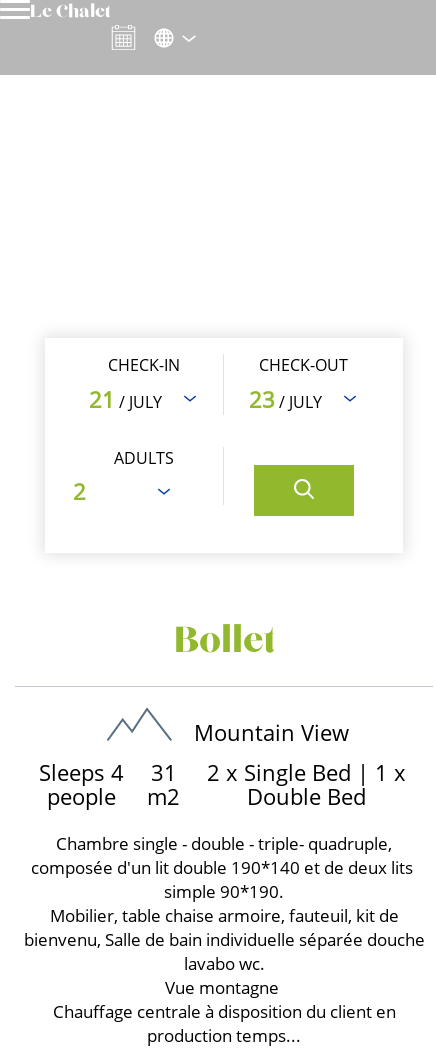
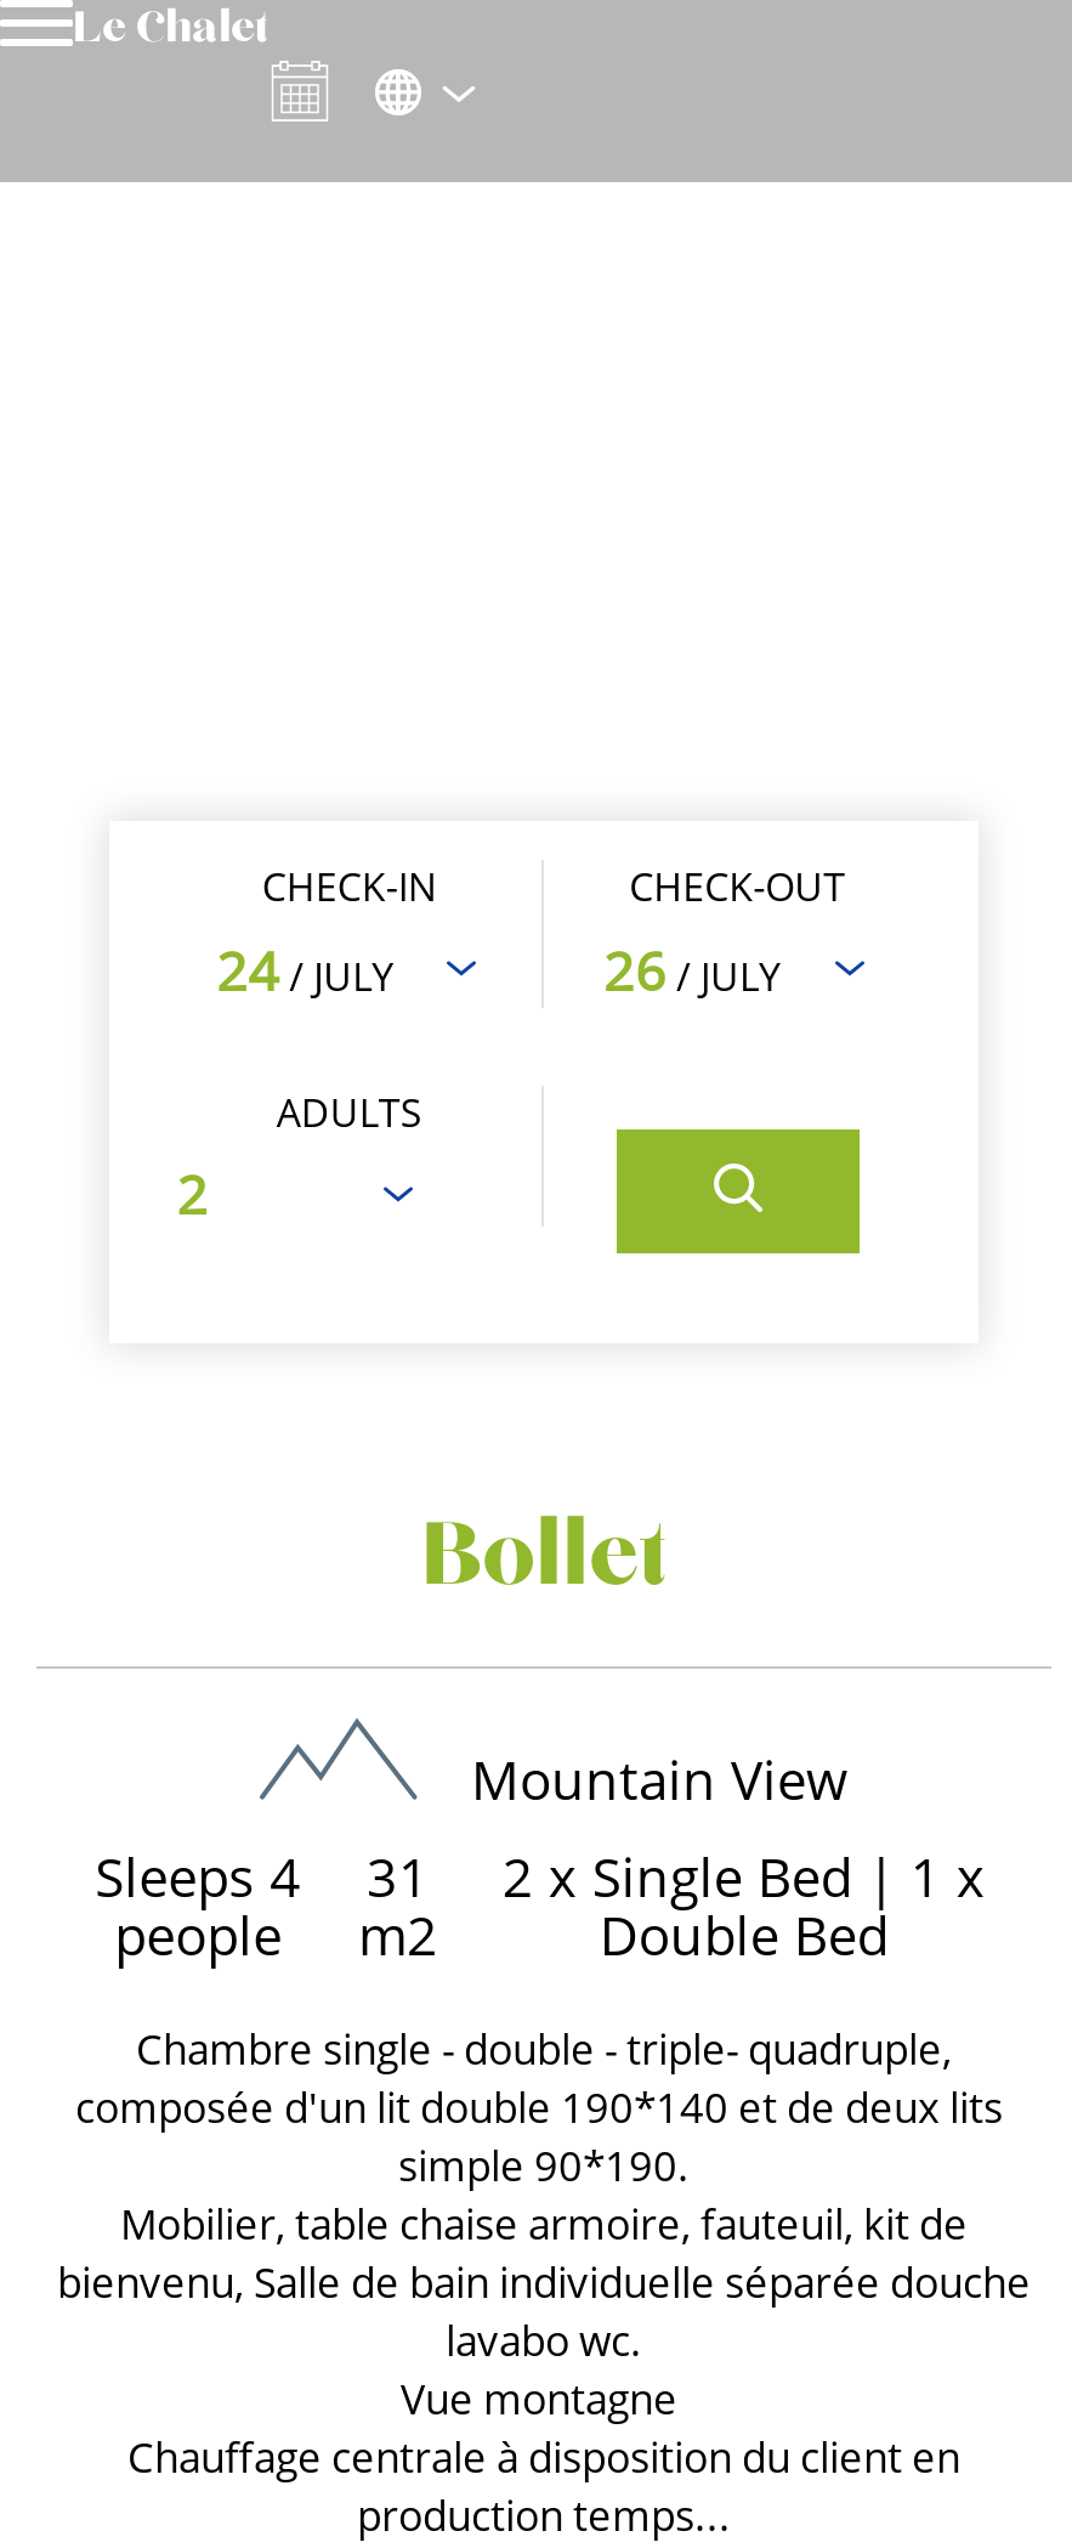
[89,384,162,414] 21 / JULY -> [216,933,394,1006] 24 / JULY
[248,384,321,414] 23 / JULY -> [603,933,781,1006] 26 / JULY

